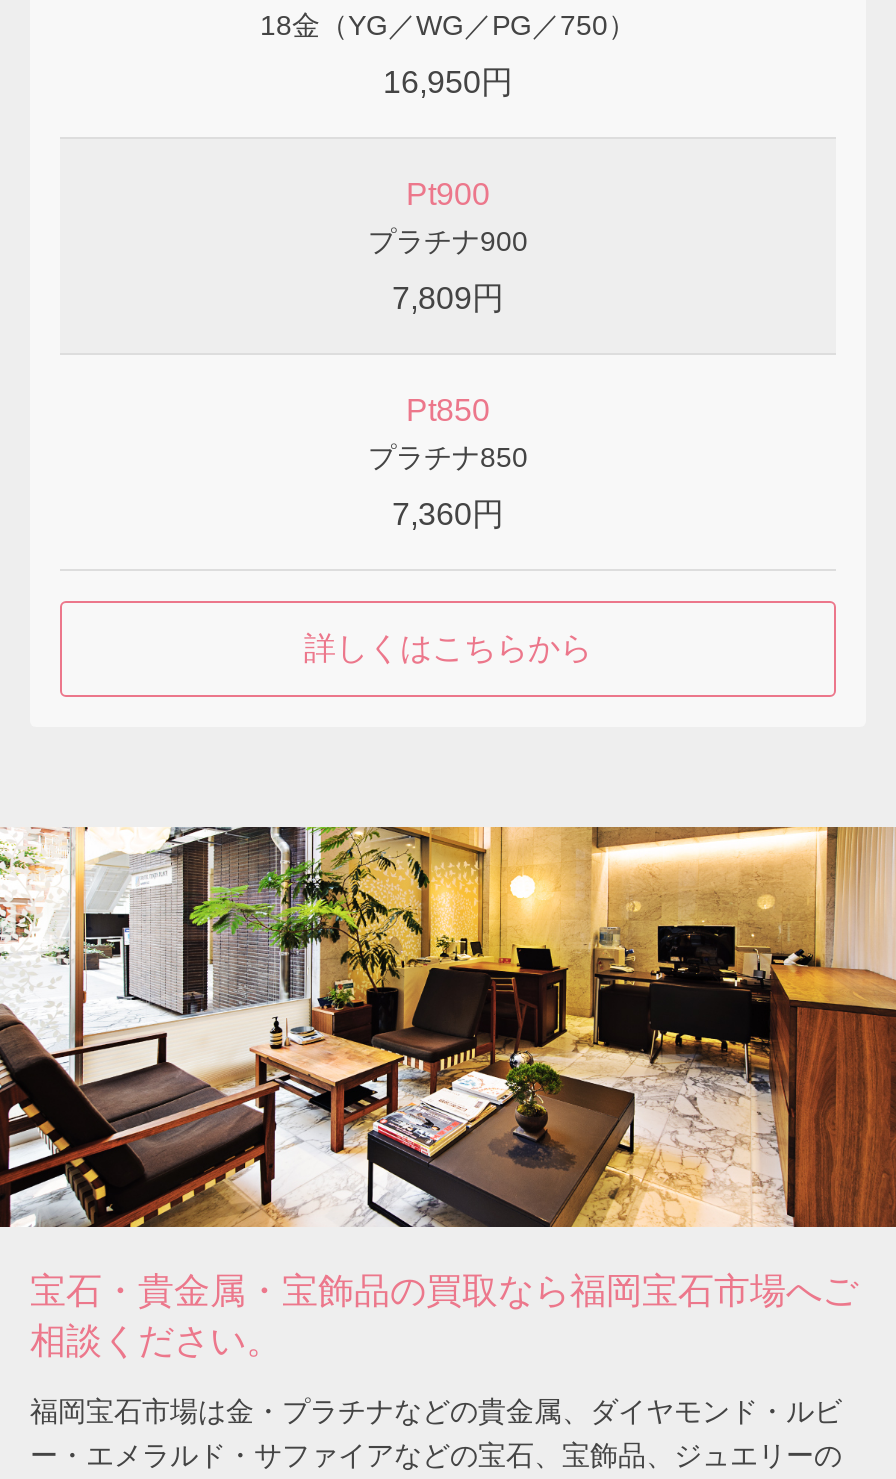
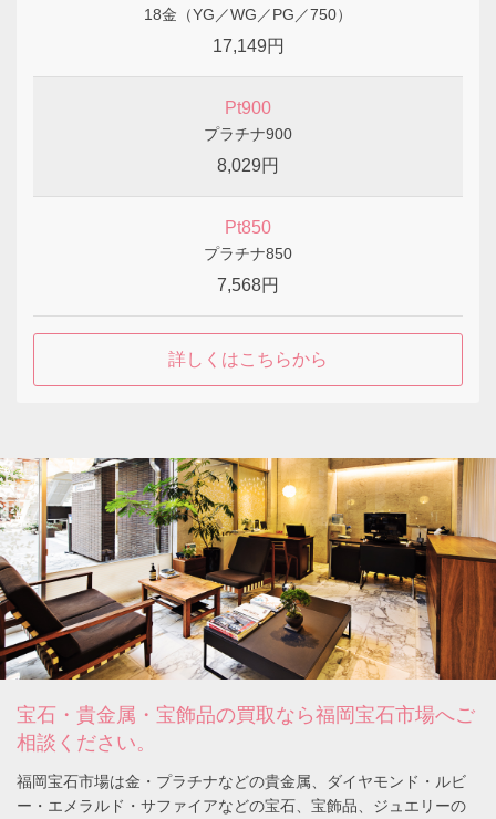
[383,65,513,99] 16,950円 -> [212,37,284,55] 17,149円
[392,281,504,315] 7,809円 -> [217,156,279,175] 8,029円
[392,497,504,531] 7,360円 -> [217,276,279,294] 7,568円

